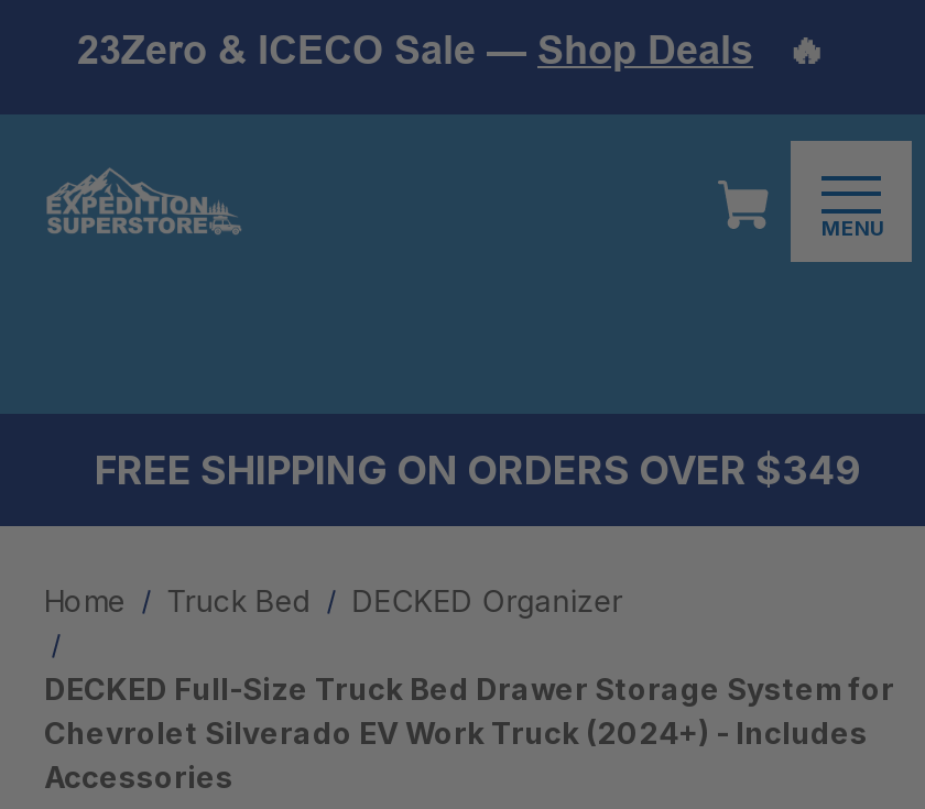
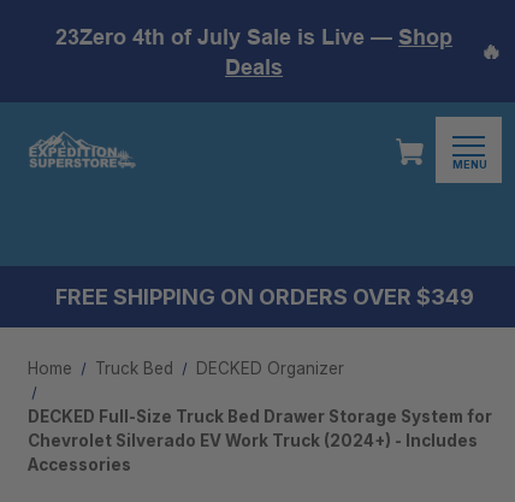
[77,25,753,72] 23Zero & ICECO Sale — Shop Deals -> [55,23,452,79] 23Zero 4th of July Sale is Live — Shop | Deals

